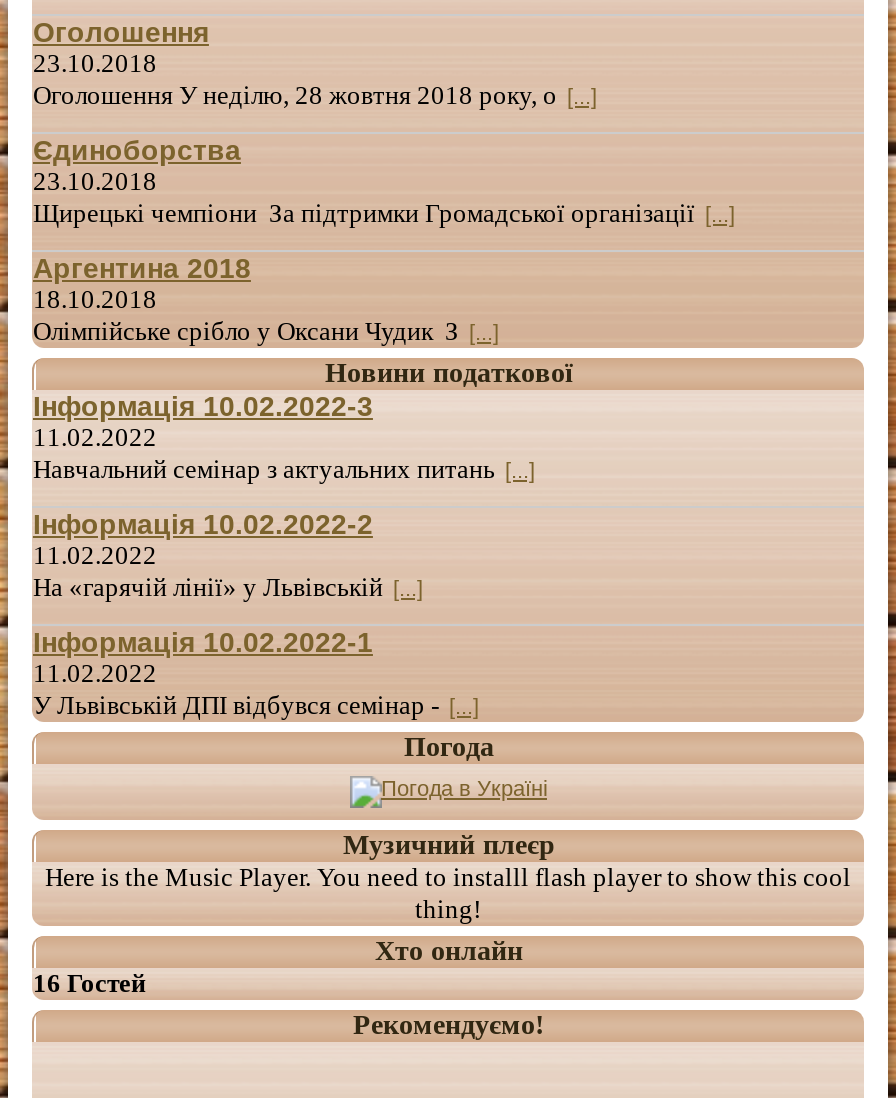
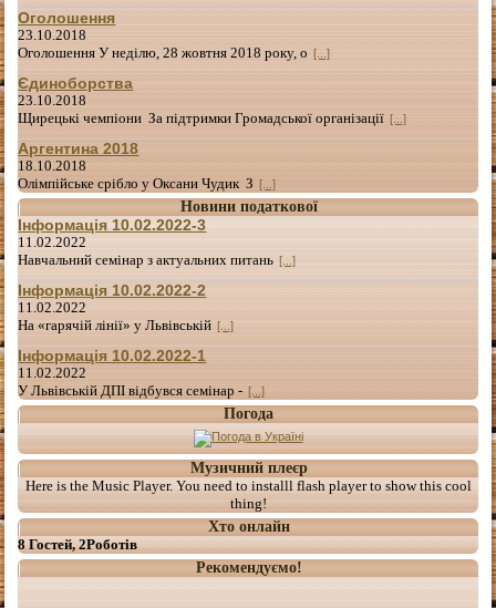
[33,967,145,997] 16 Гостей -> [18,536,138,552] 8 Гостей, 2Роботів

